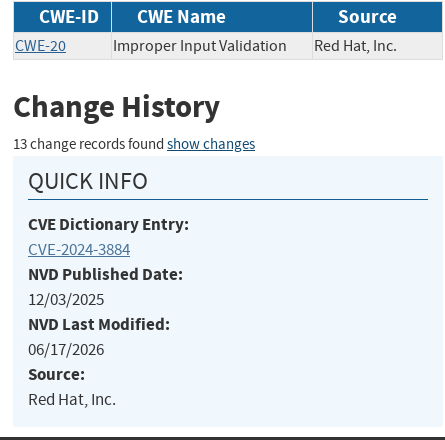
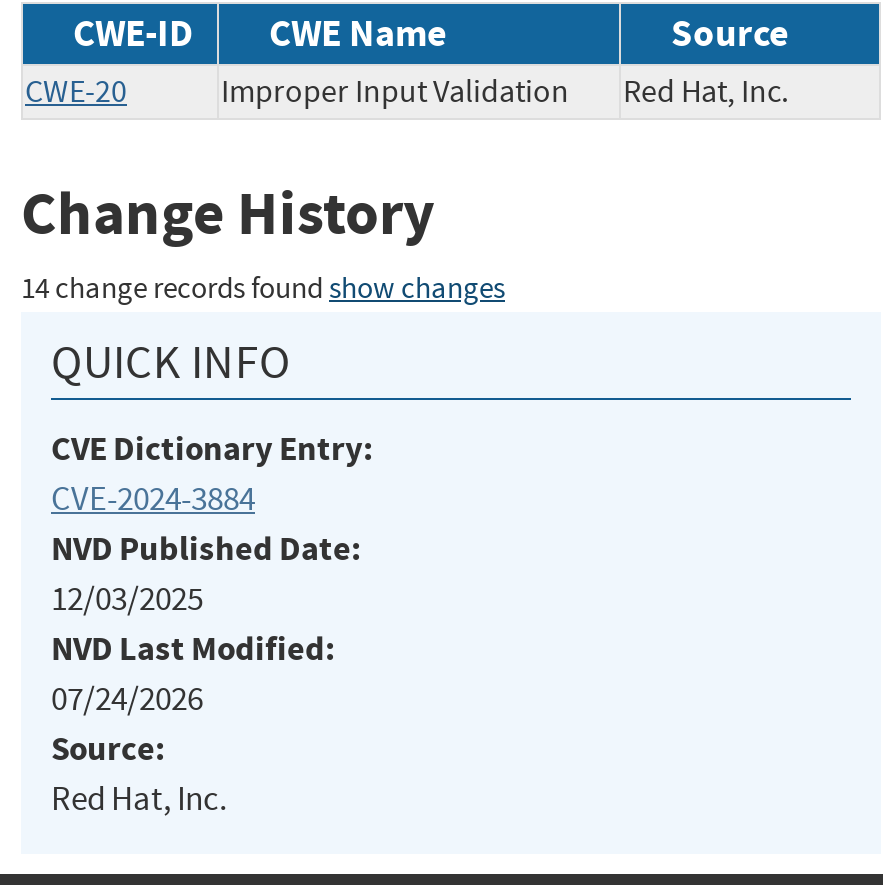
[13,135,255,154] 13 change records found show changes -> [21,270,505,308] 14 change records found show changes
[28,339,104,360] 06/17/2026 -> [51,678,203,720] 07/24/2026

